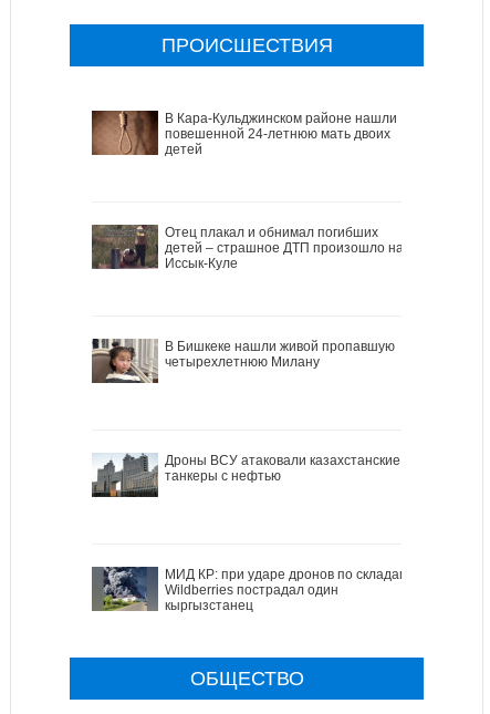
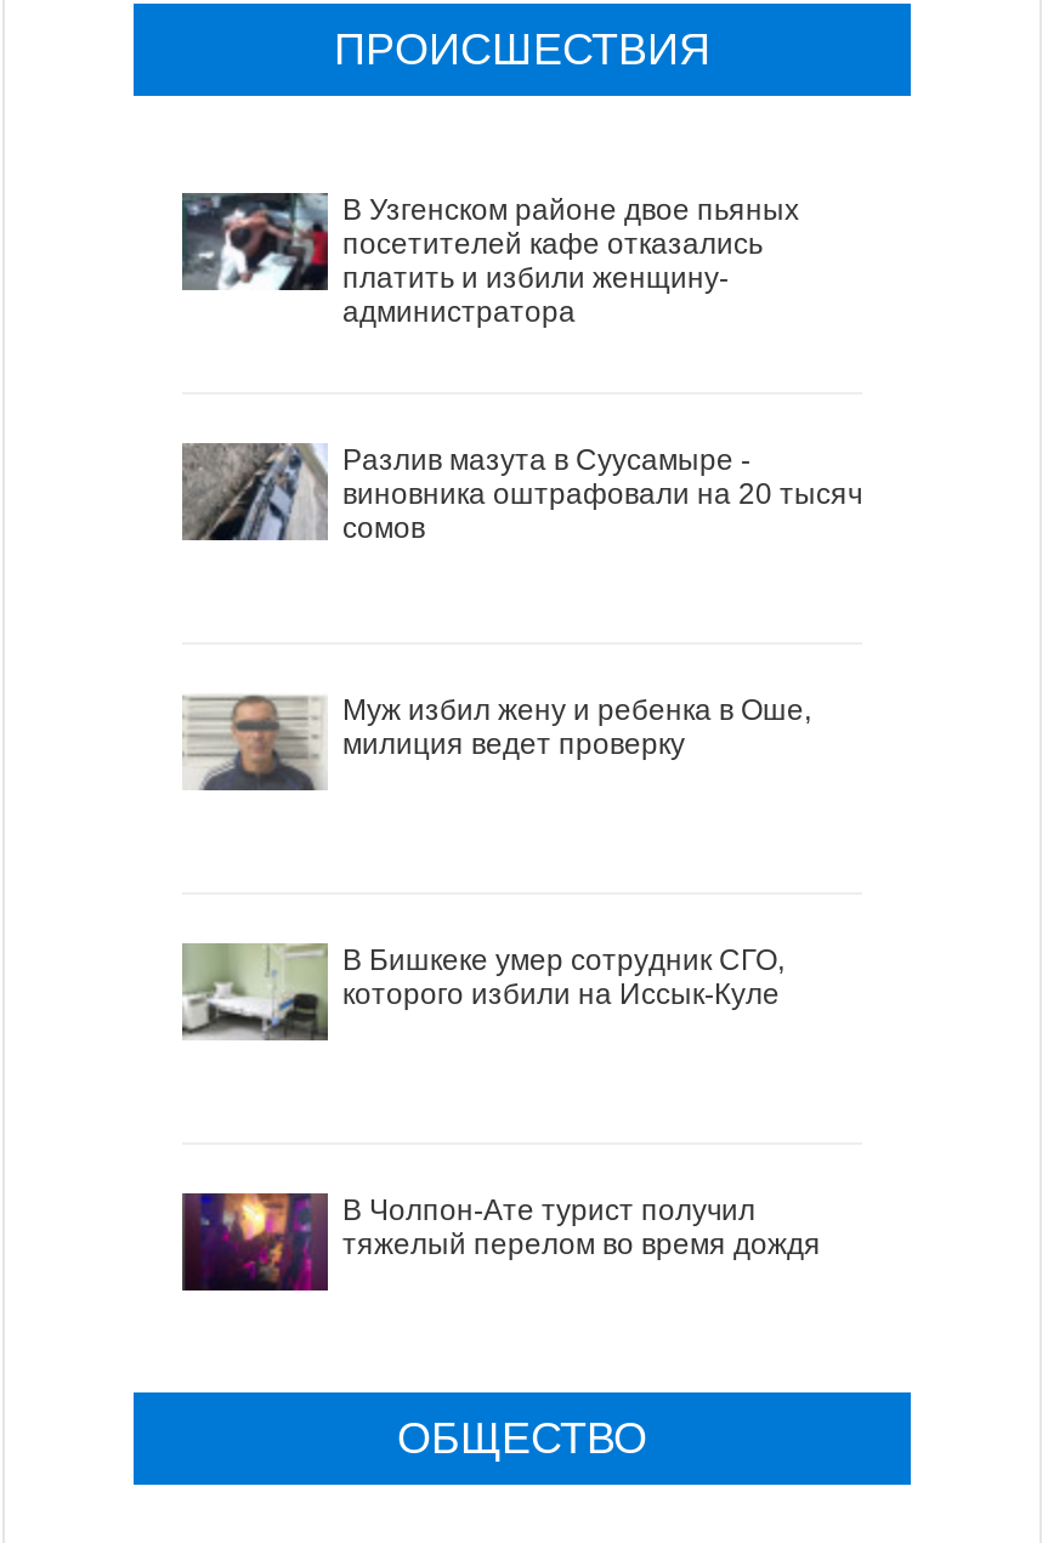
[92,110,397,157] [image] | В Кара-Кульджинском районе нашли | повешенной 24-летнюю мать двоих | детей -> [182,193,799,329] [image] | В Узгенском районе двое пьяных | посетителей кафе отказались | платить и избили женщину- | администратора
[93,224,404,271] [image] | Отец плакал и обнимал погибших | детей – страшное ДТП произошло на | Иссык-Куле -> [182,443,862,545] [image] | Разлив мазута в Суусамыре - | виновника оштрафовали на 20 тысяч | сомов
[91,338,395,384] [image] | В Бишкеке нашли живой пропавшую | четырехлетнюю Милану -> [182,693,811,790] [image] | Муж избил жену и ребенка в Оше, | милиция ведет проверку
[92,453,400,498] [image] | Дроны ВСУ атаковали казахстанские | танкеры с нефтью -> [182,943,784,1040] [image] | В Бишкеке умер сотрудник СГО, | которого избили на Иссык-Куле
[92,566,408,613] [image] | МИД КР: при ударе дронов по складам | Wildberries пострадал один | кыргызстанец -> [185,1191,821,1293] [image] | В Чолпон-Ате турист получил | тяжелый перелом во время дождя

